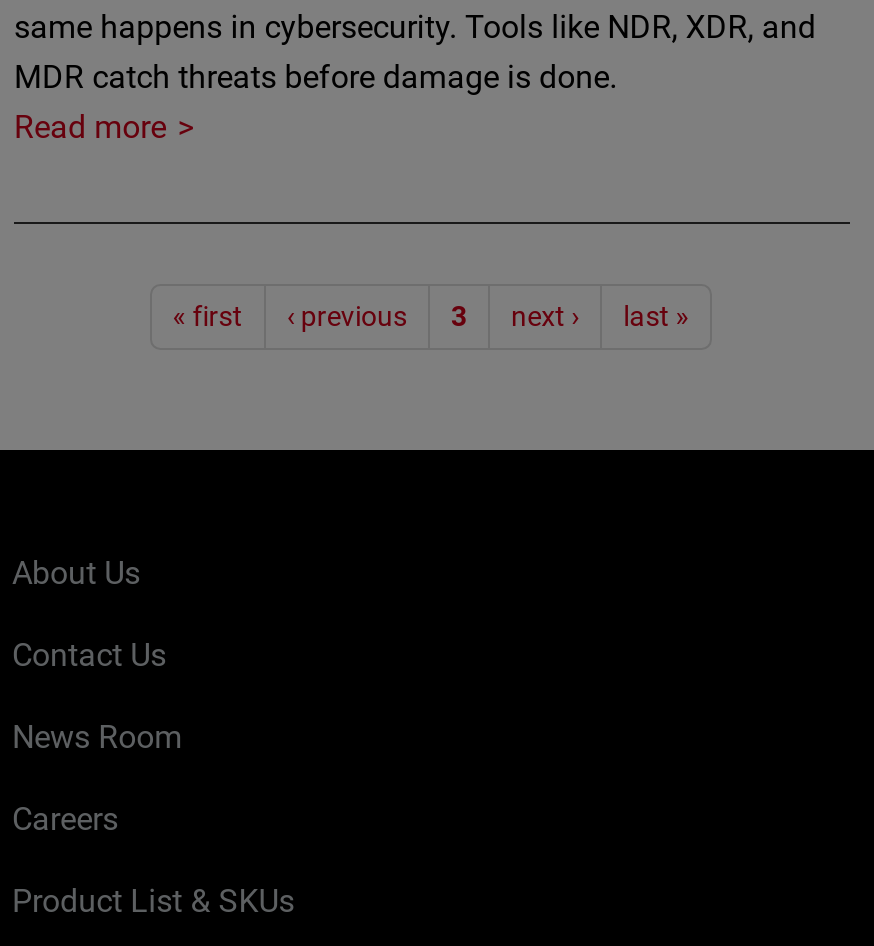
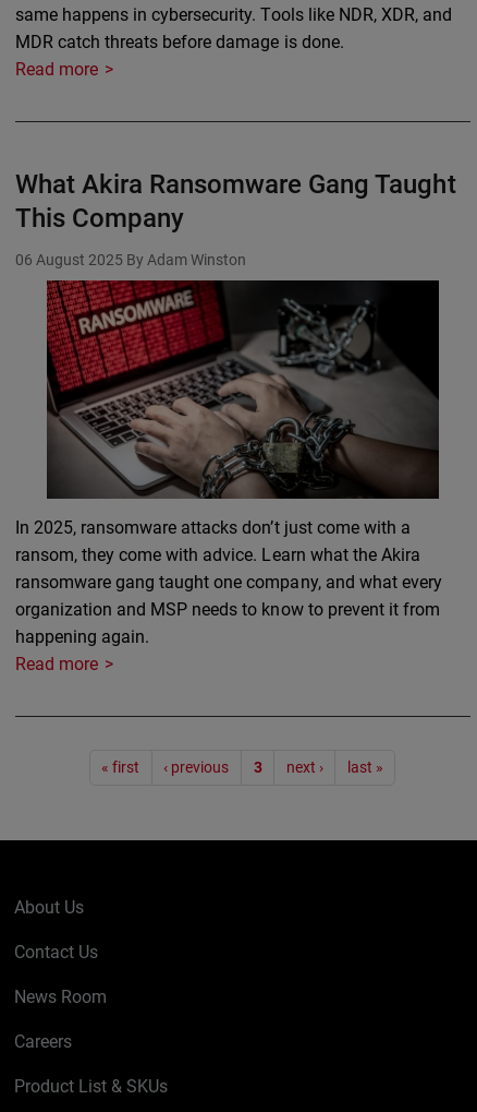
none -> [15,169,456,269] What Akira Ransomware Gang Taught | This Company | 06 August 2025 By Adam Winston
none -> [15,279,442,675] [image] | In 2025, ransomware attacks don’t just come with a | ransom, they come with advice. Learn what the Akira | ransomware gang taught one company, and what every | organization and MSP needs to know to prevent it from | happening again. | Read more

